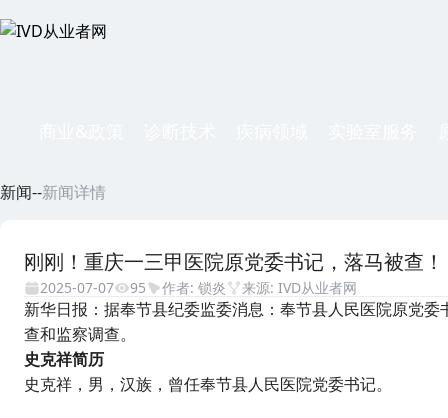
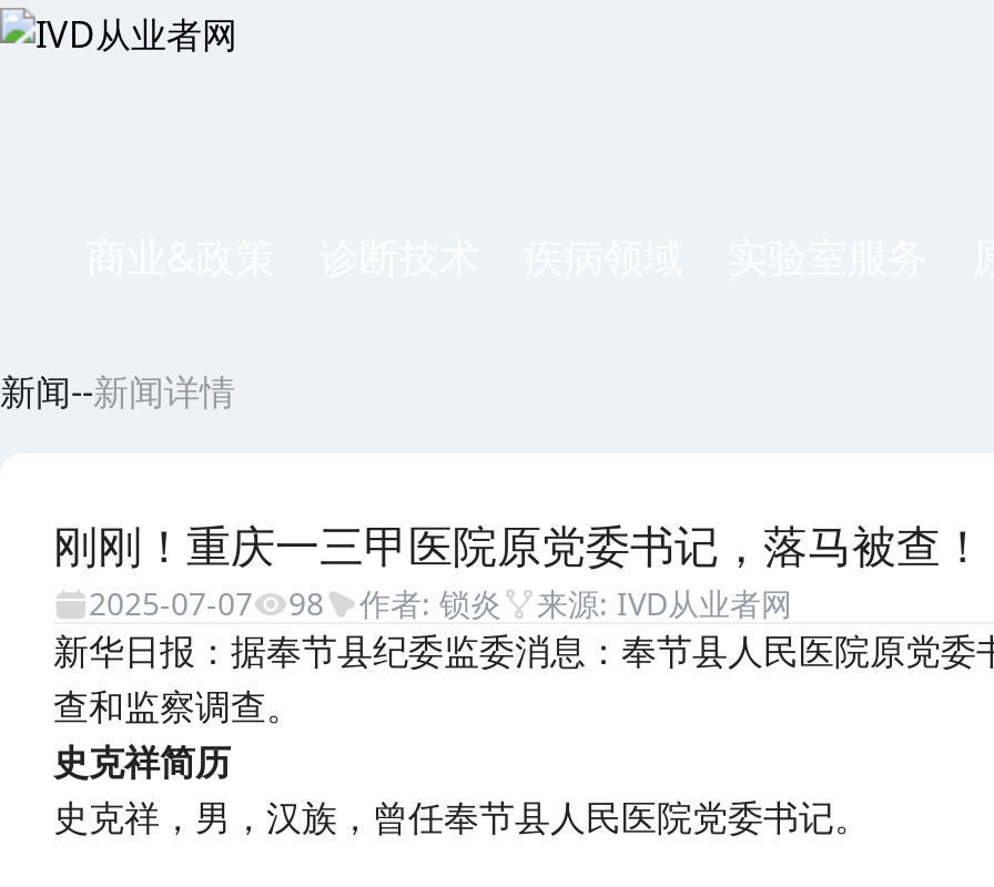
[40,278,357,297] 2025-07-07 95 作者: 锁炎 来源: IVD从业者网 -> [89,582,792,624] 2025-07-07 98 作者: 锁炎 来源: IVD从业者网

